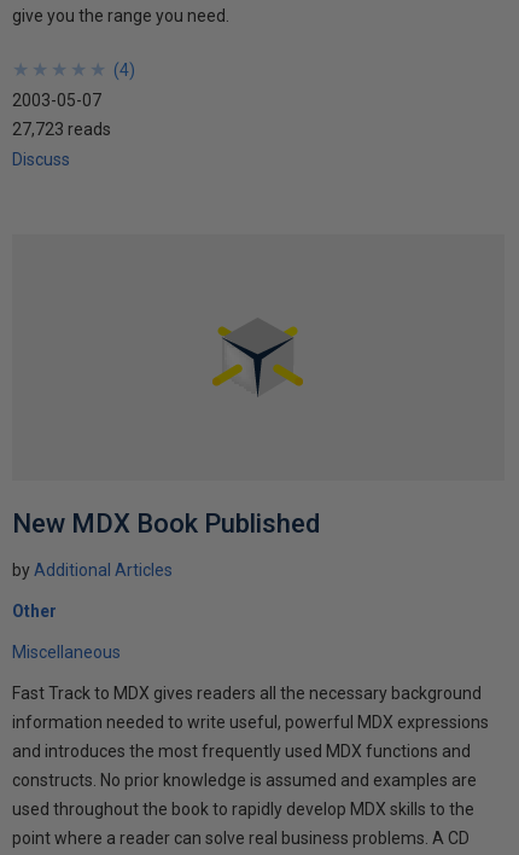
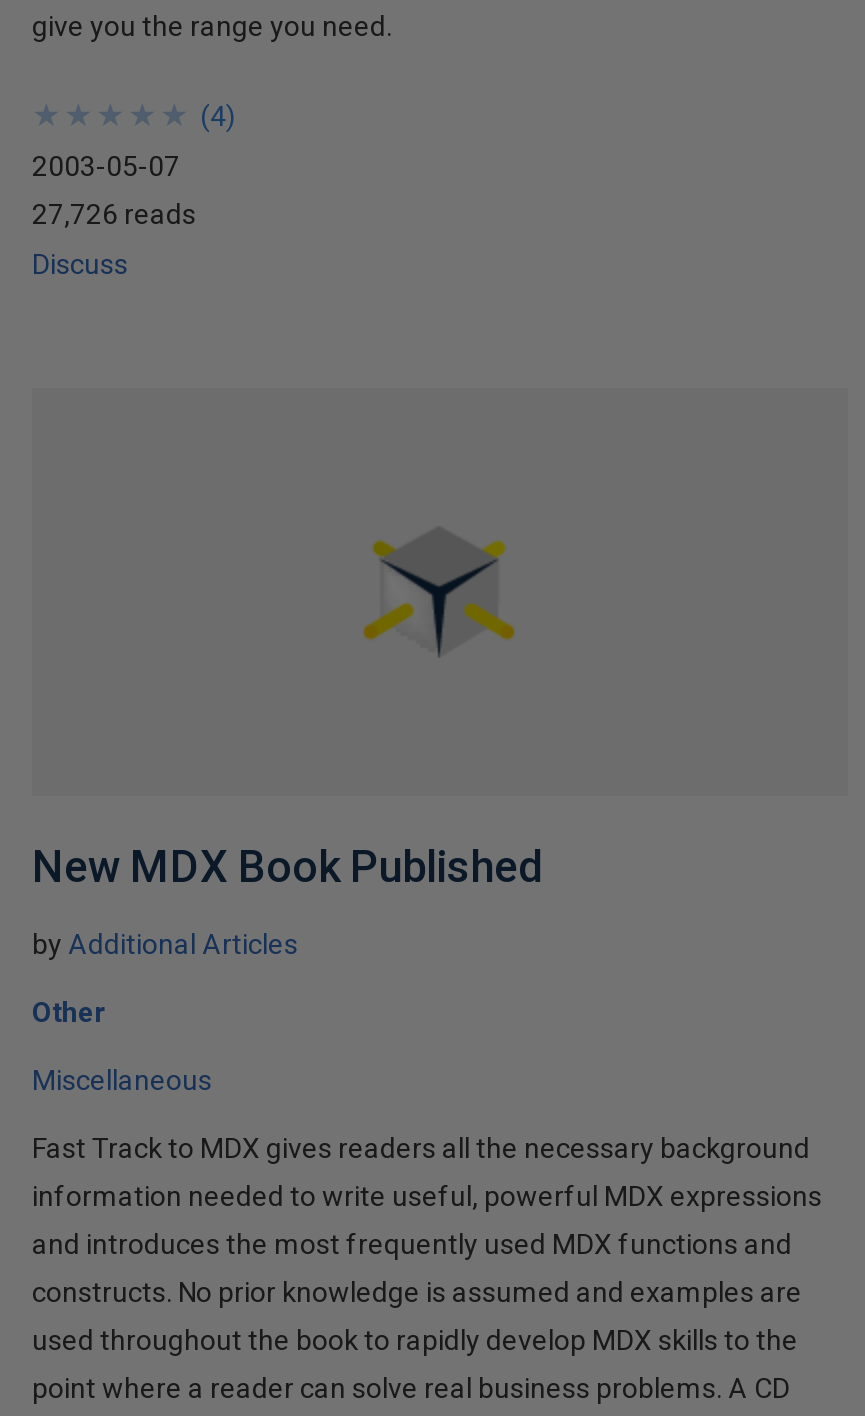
[12,120,111,139] 27,723 reads -> [32,198,196,230] 27,726 reads

